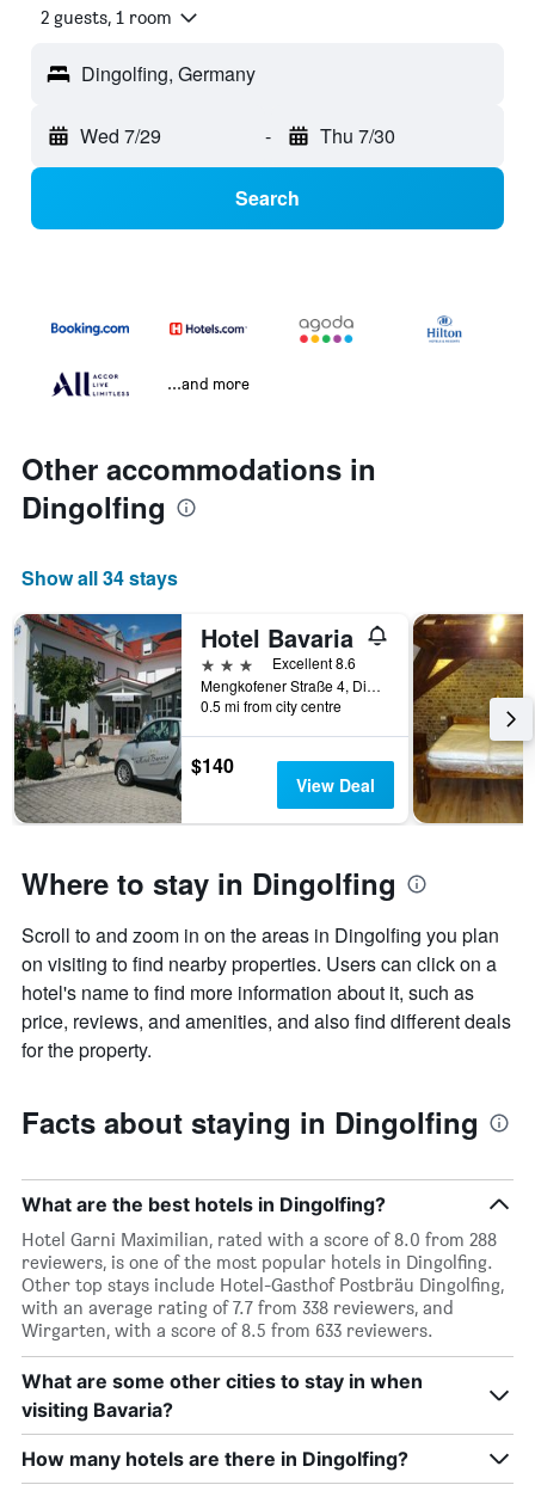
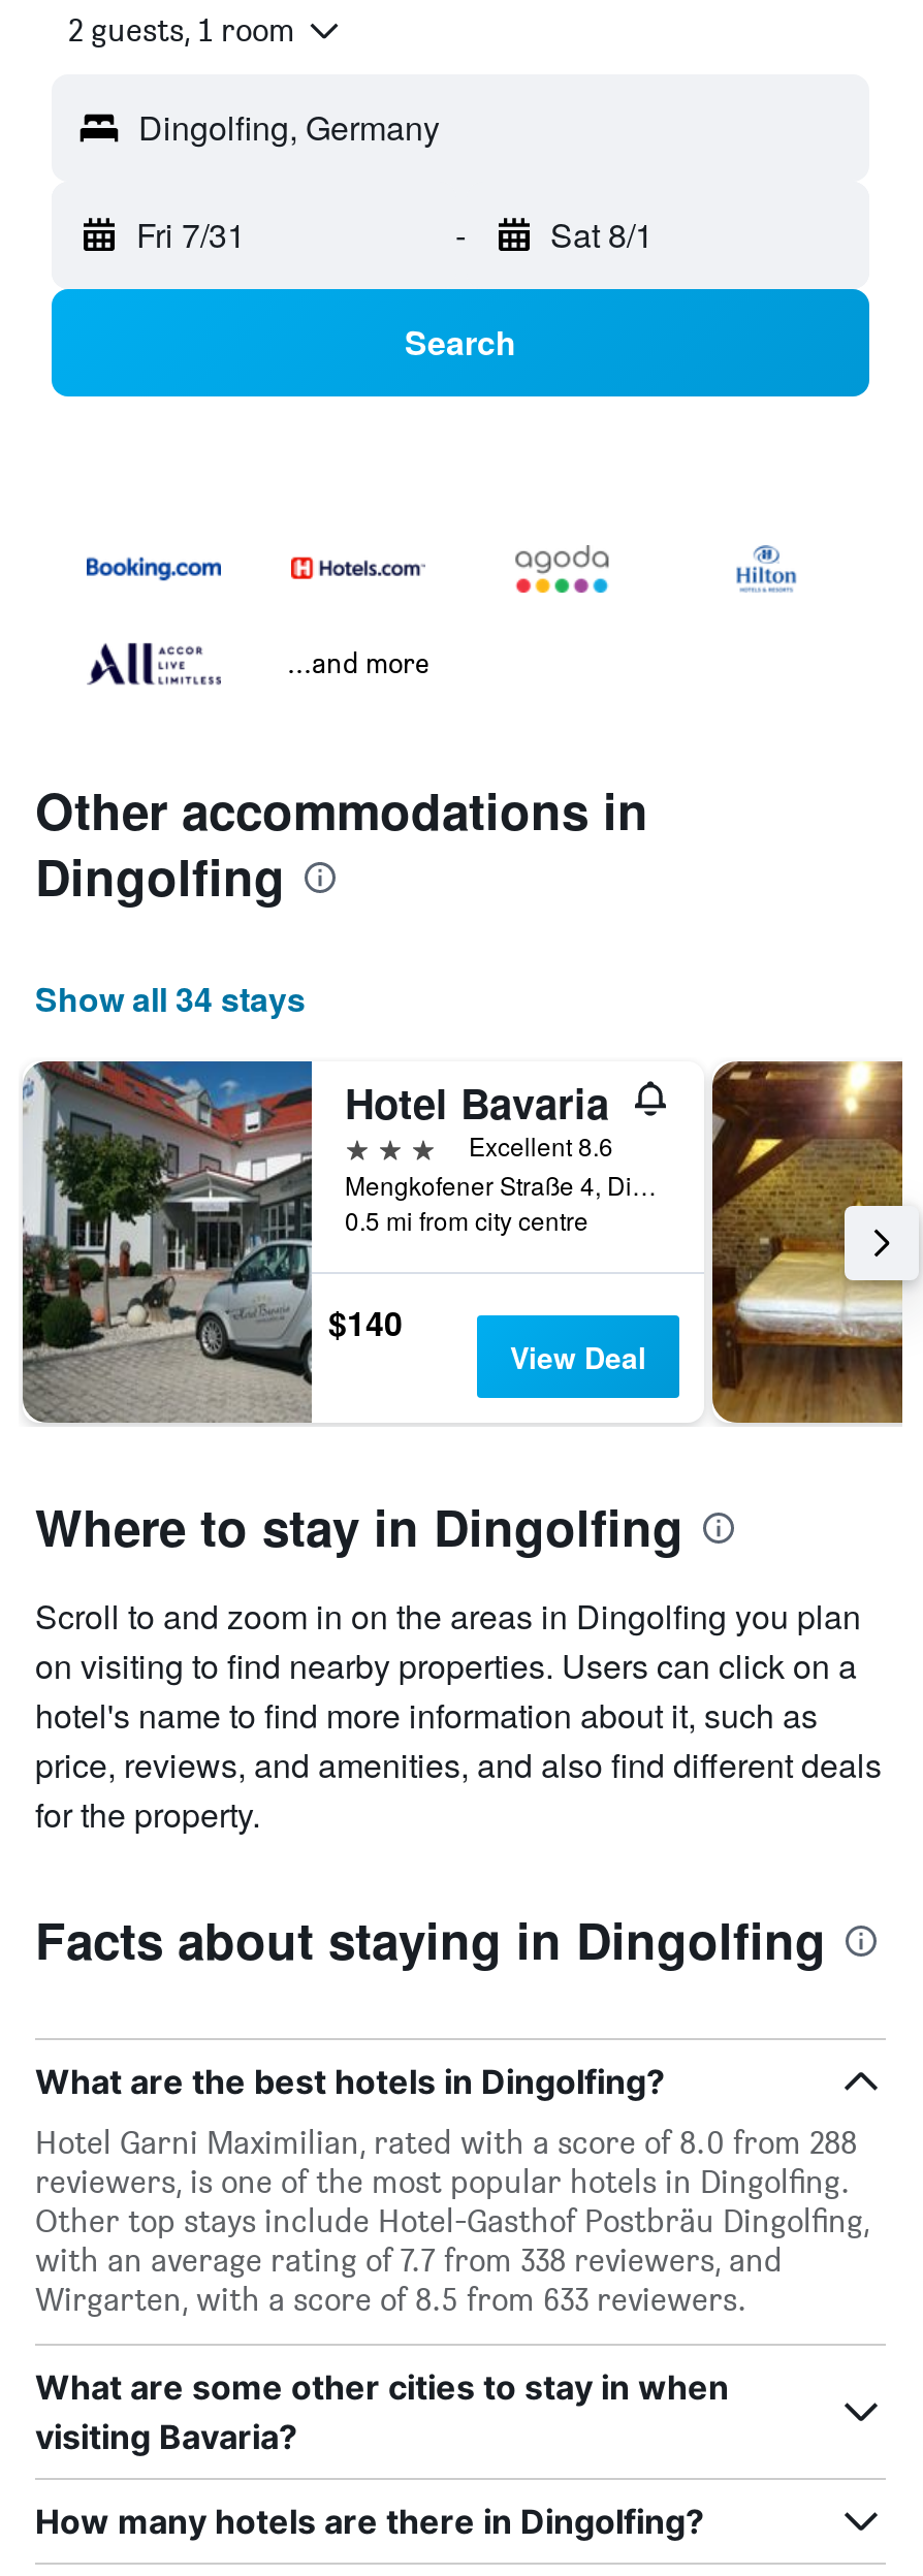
[80,122,161,150] Wed 7/29 -> [136,211,246,259] Fri 7/31
[319,122,395,150] Thu 7/30 -> [550,211,654,259] Sat 8/1

